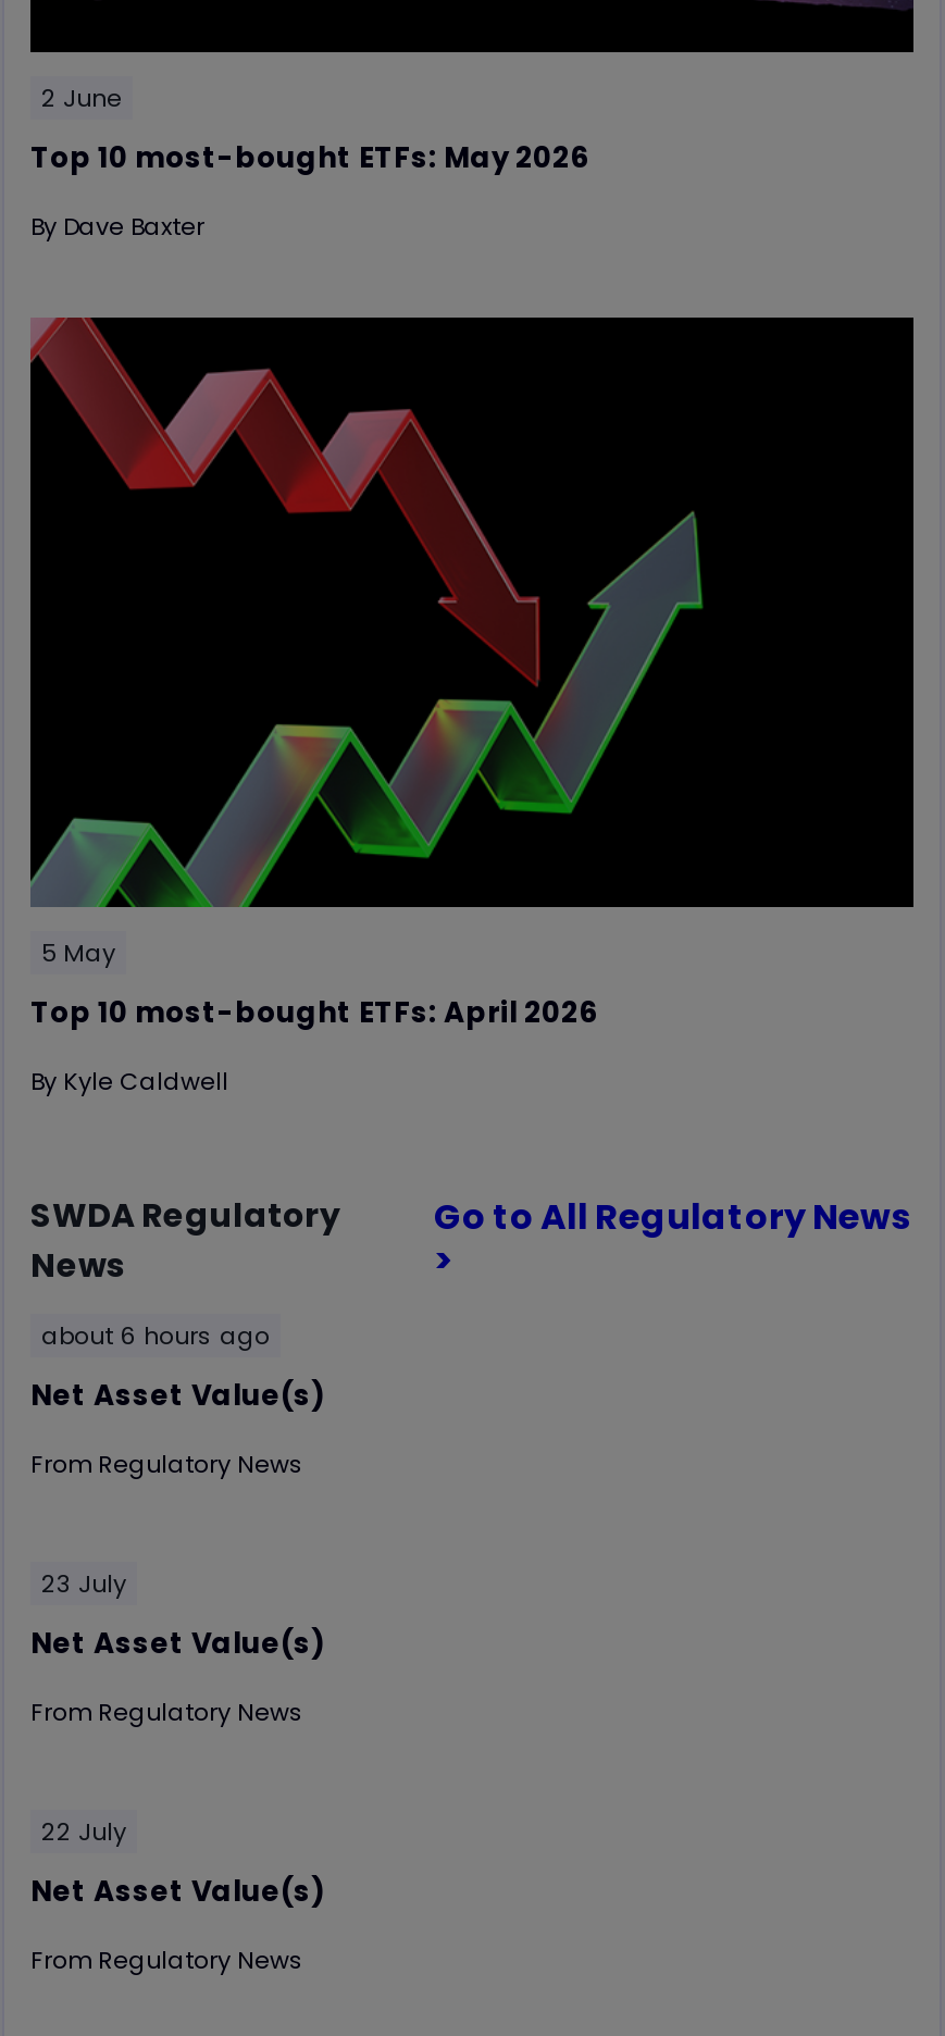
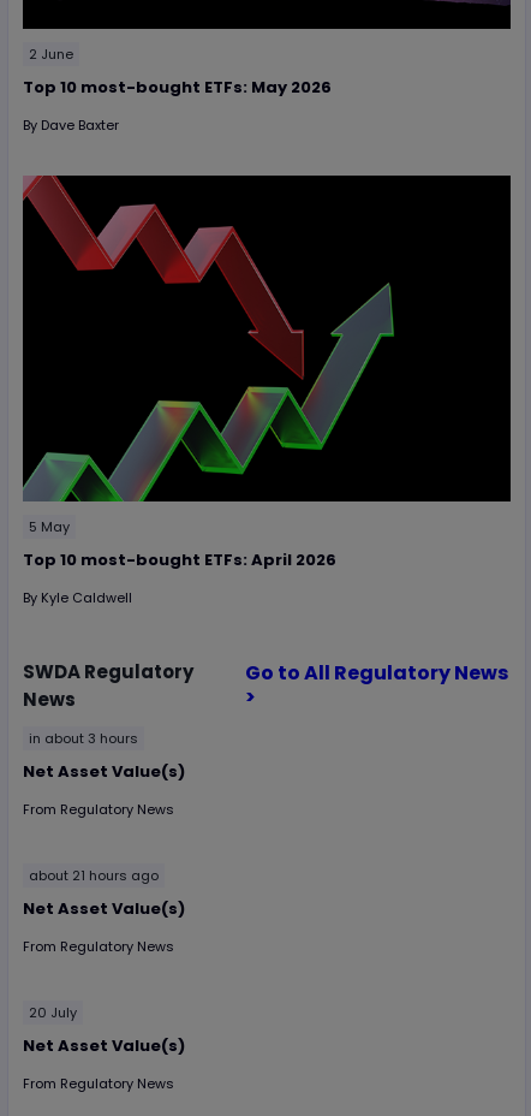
[41,1318,270,1353] about 6 hours ago -> [29,729,138,748] in about 3 hours
[41,1566,126,1601] 23 July -> [29,866,159,885] about 21 hours ago
[41,1814,126,1849] 22 July -> [29,1003,77,1022] 20 July

